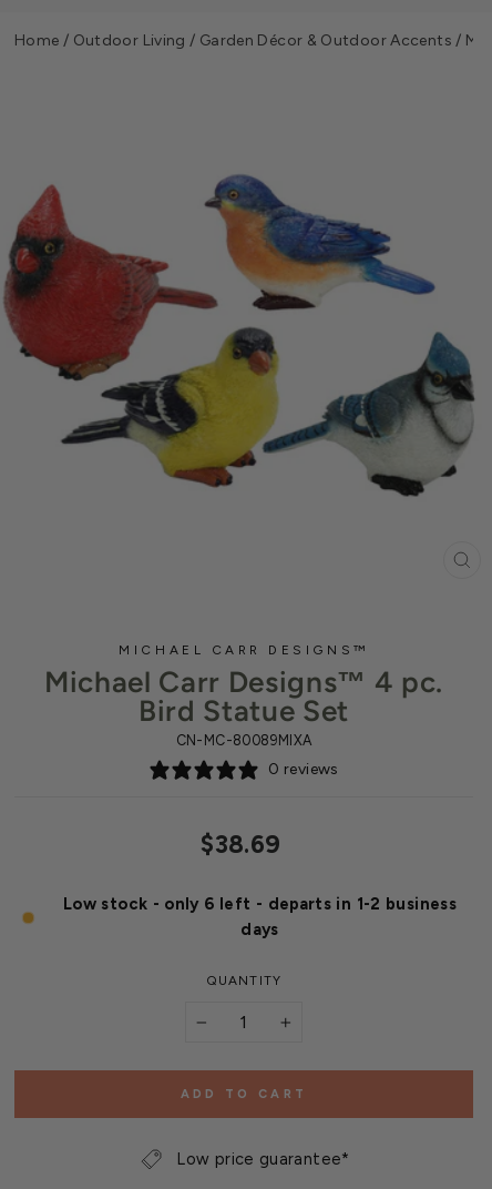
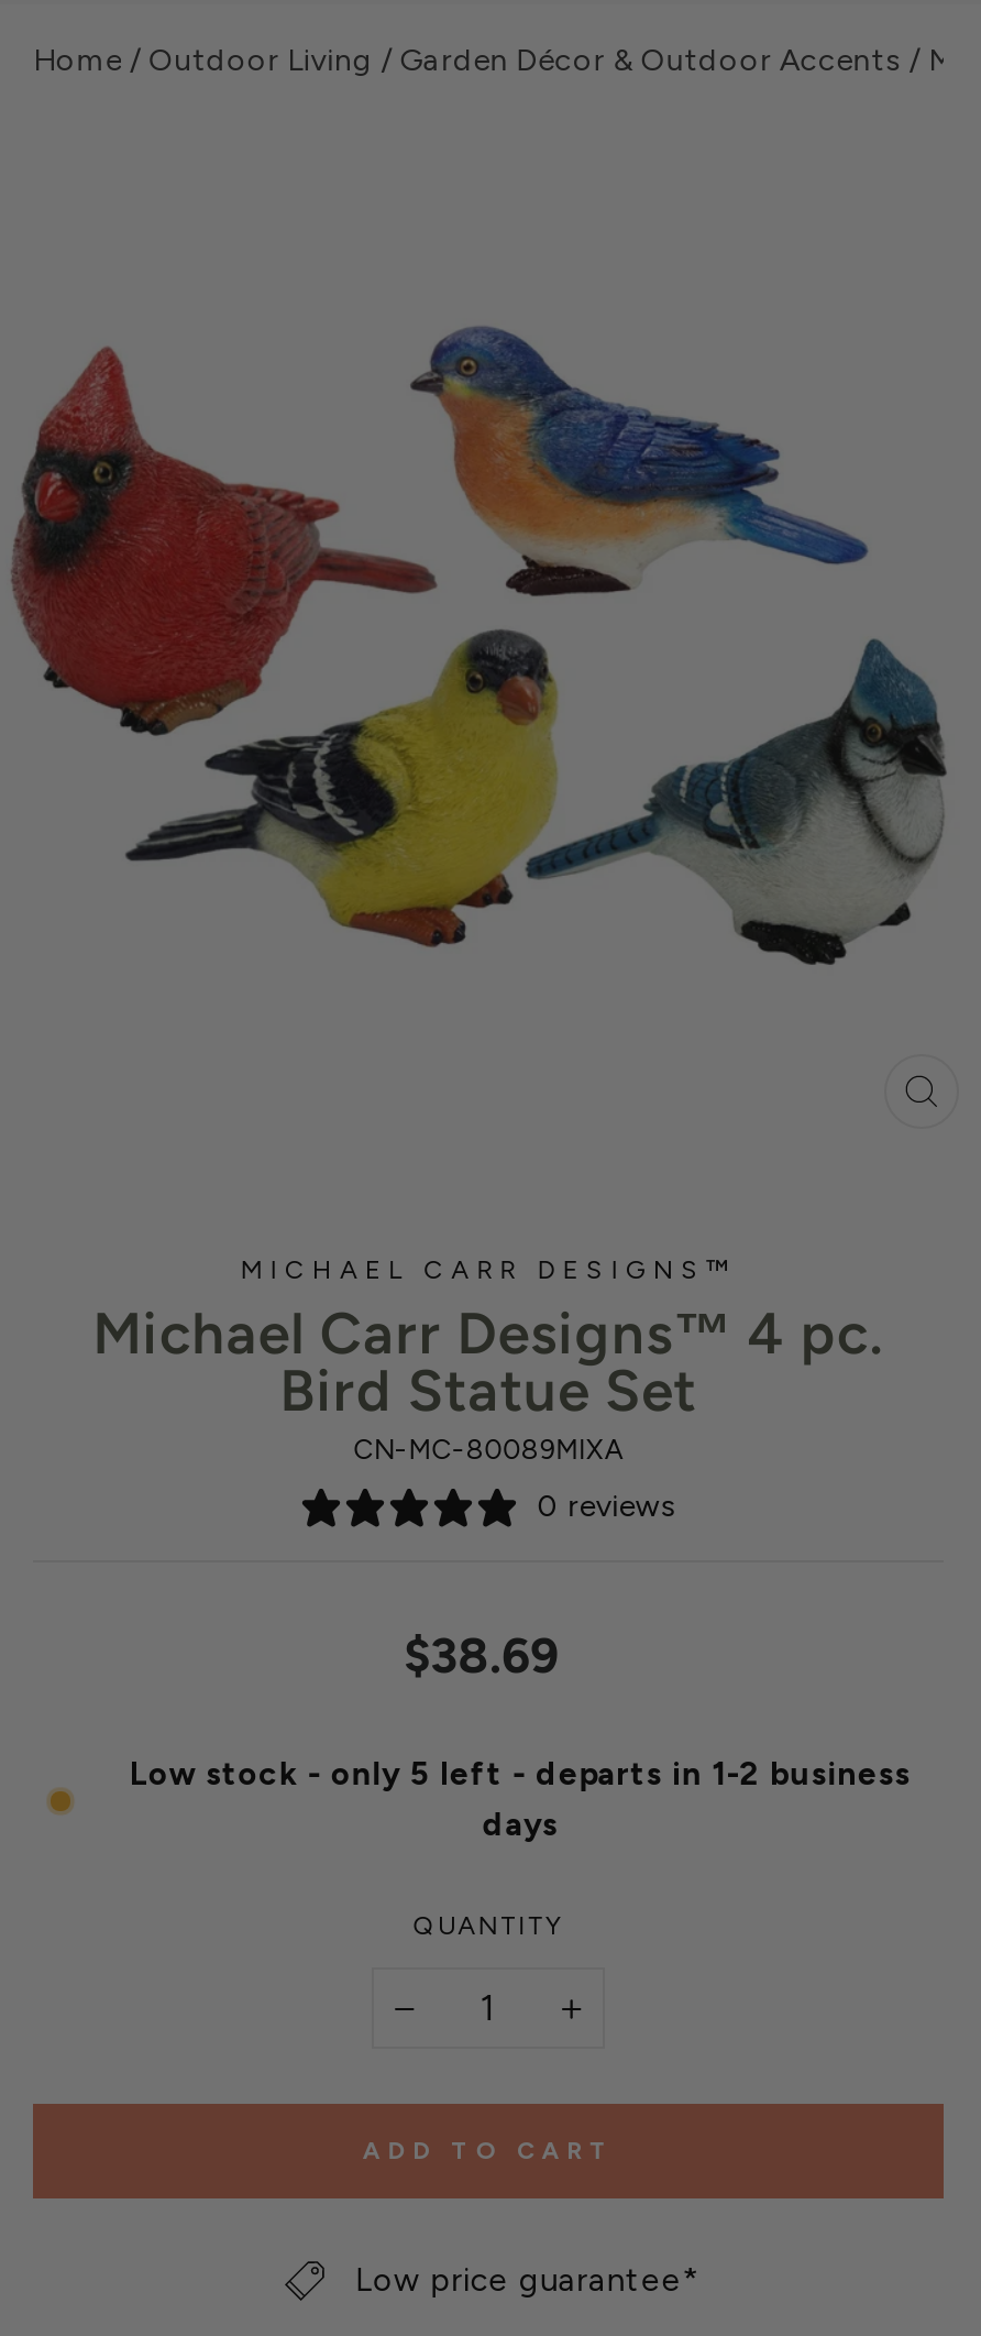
[63,894,457,914] Low stock - only 6 left - departs in 1-2 business -> [130,1754,911,1794] Low stock - only 5 left - departs in 1-2 business

